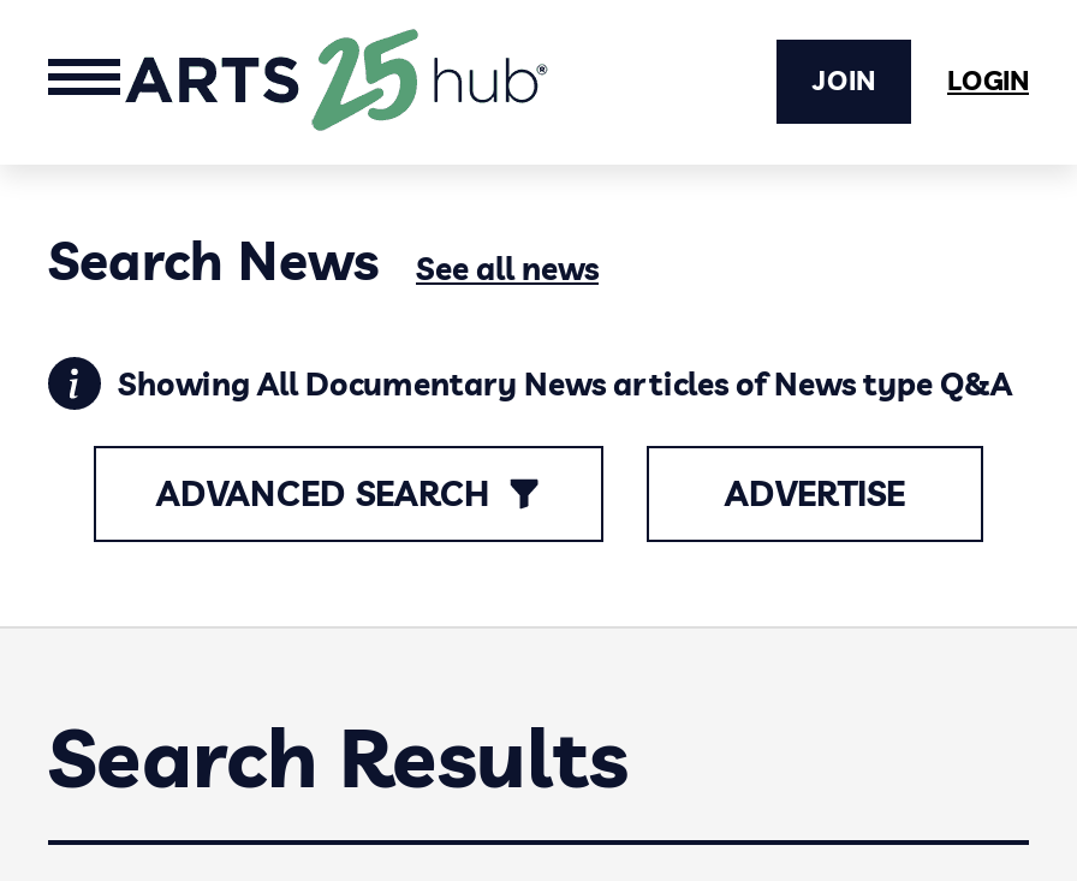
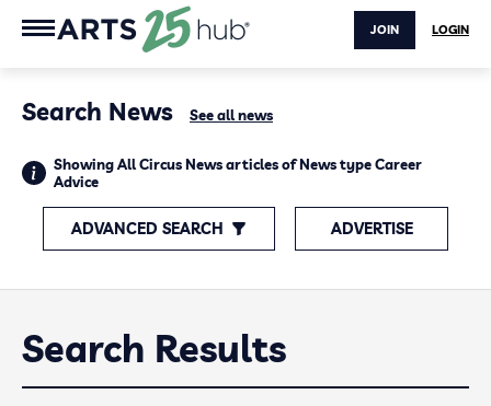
[118,364,1012,403] Showing All Documentary News articles of News type Q&A -> [54,155,422,190] Showing All Circus News articles of News type Career | Advice

